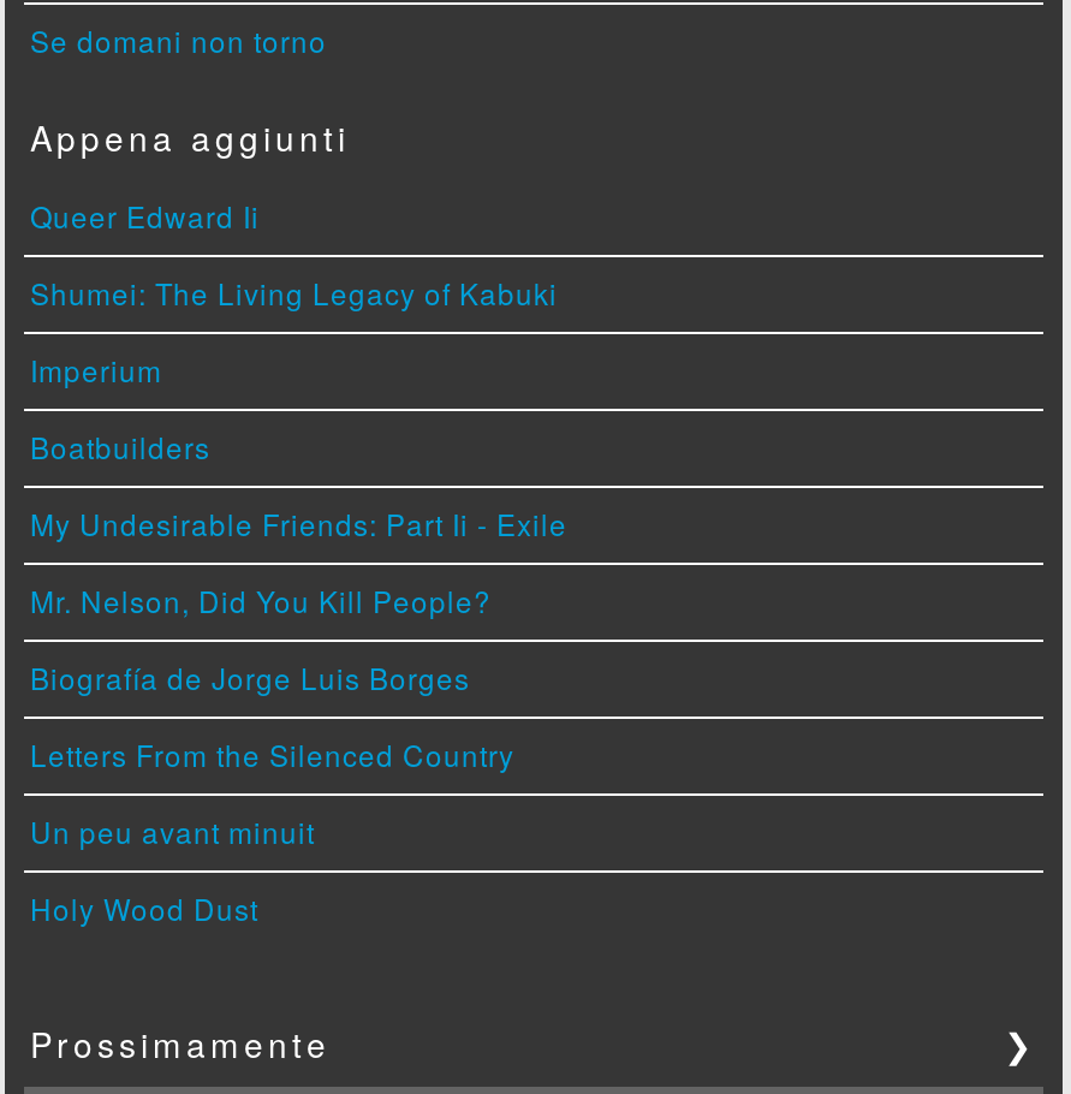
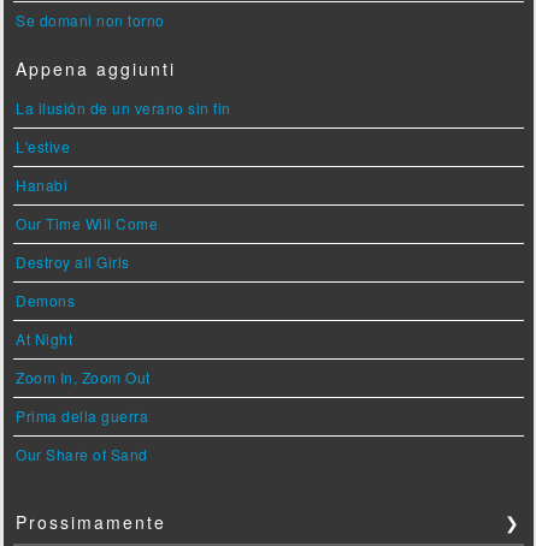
[30,196,260,237] Queer Edward Ii -> [16,98,231,118] La ilusión de un verano sin fin
[30,273,558,314] Shumei: The Living Legacy of Kabuki -> [16,136,70,157] L'estive
[30,350,162,391] Imperium -> [16,175,68,195] Hanabi
[30,427,210,468] Boatbuilders -> [16,213,158,234] Our Time Will Come
[30,504,567,545] My Undesirable Friends: Part Ii - Exile -> [16,252,130,272] Destroy all Girls
[30,581,492,622] Mr. Nelson, Did You Kill People? -> [16,290,75,311] Demons
[30,658,470,698] Biografía de Jorge Luis Borges -> [16,329,73,349] At Night
[30,735,514,775] Letters From the Silenced Country -> [16,367,151,388] Zoom In, Zoom Out
[30,811,315,852] Un peu avant minuit -> [16,406,149,426] Prima della guerra
[30,888,258,929] Holy Wood Dust -> [16,444,148,465] Our Share of Sand

